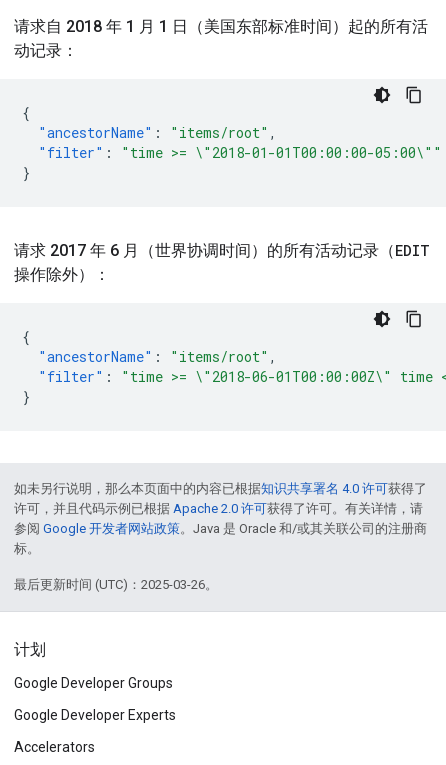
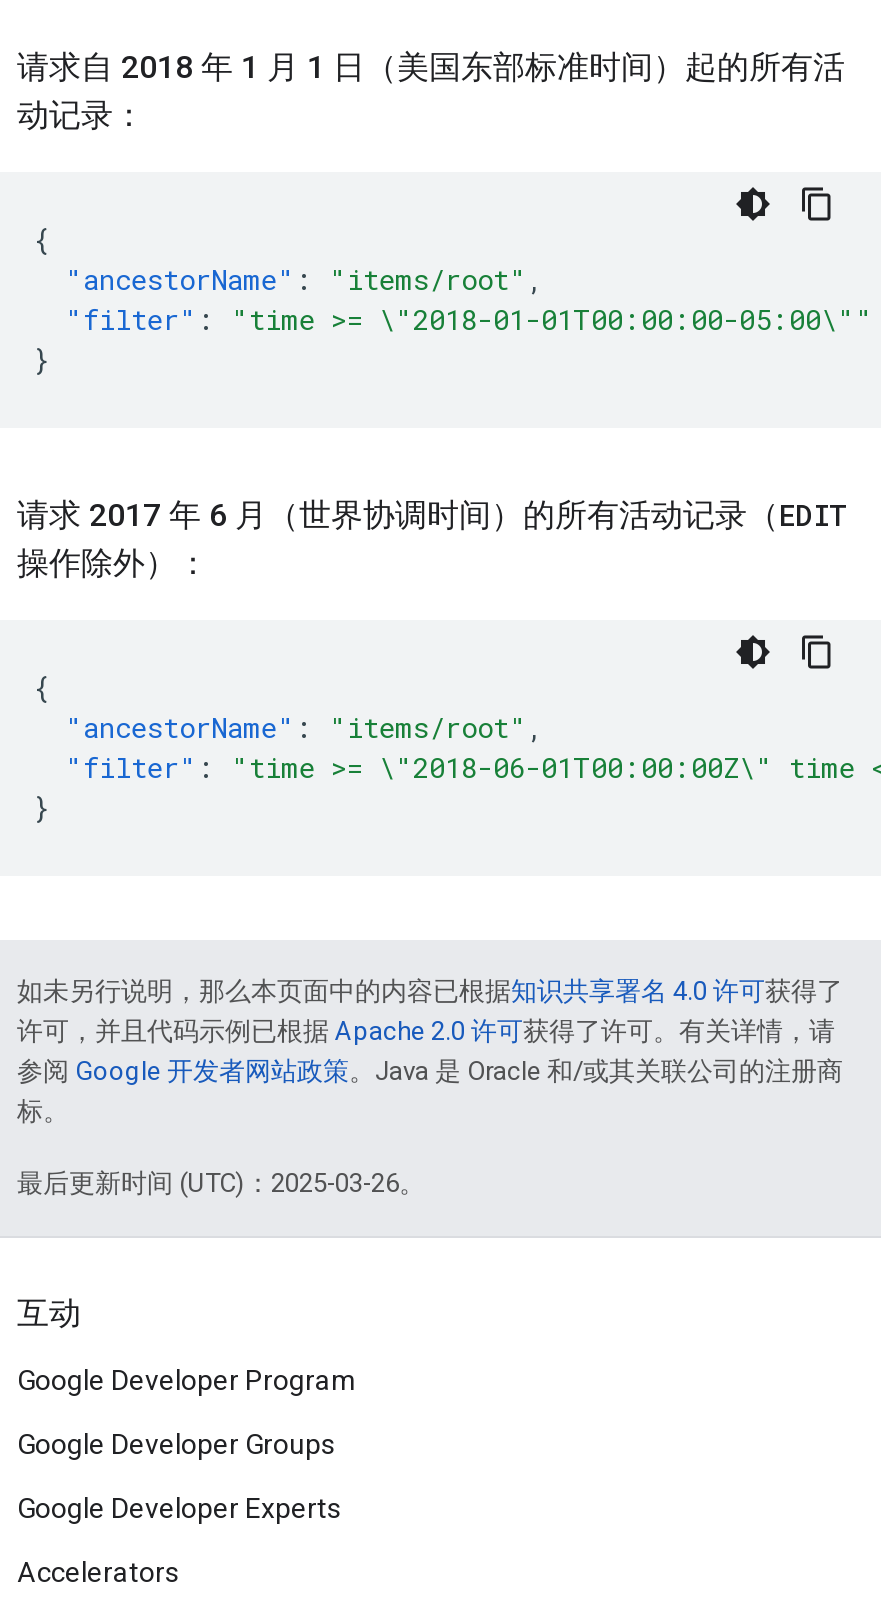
[14,640,46,660] 计划 -> [17,1294,357,1396] 互动 | Google Developer Program

